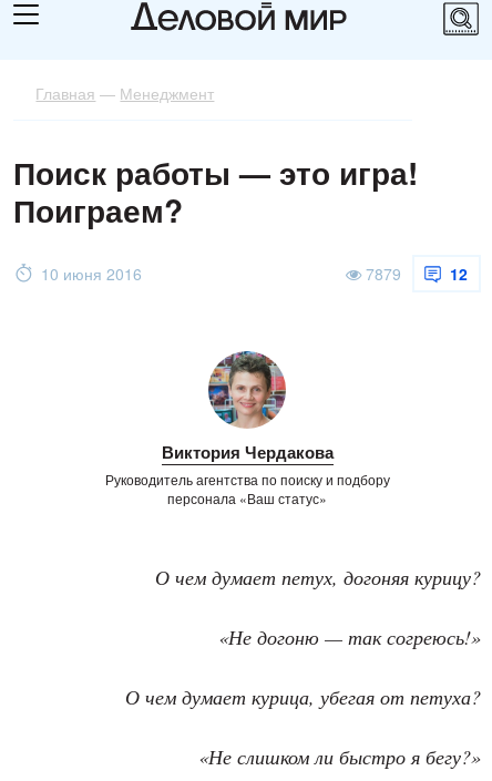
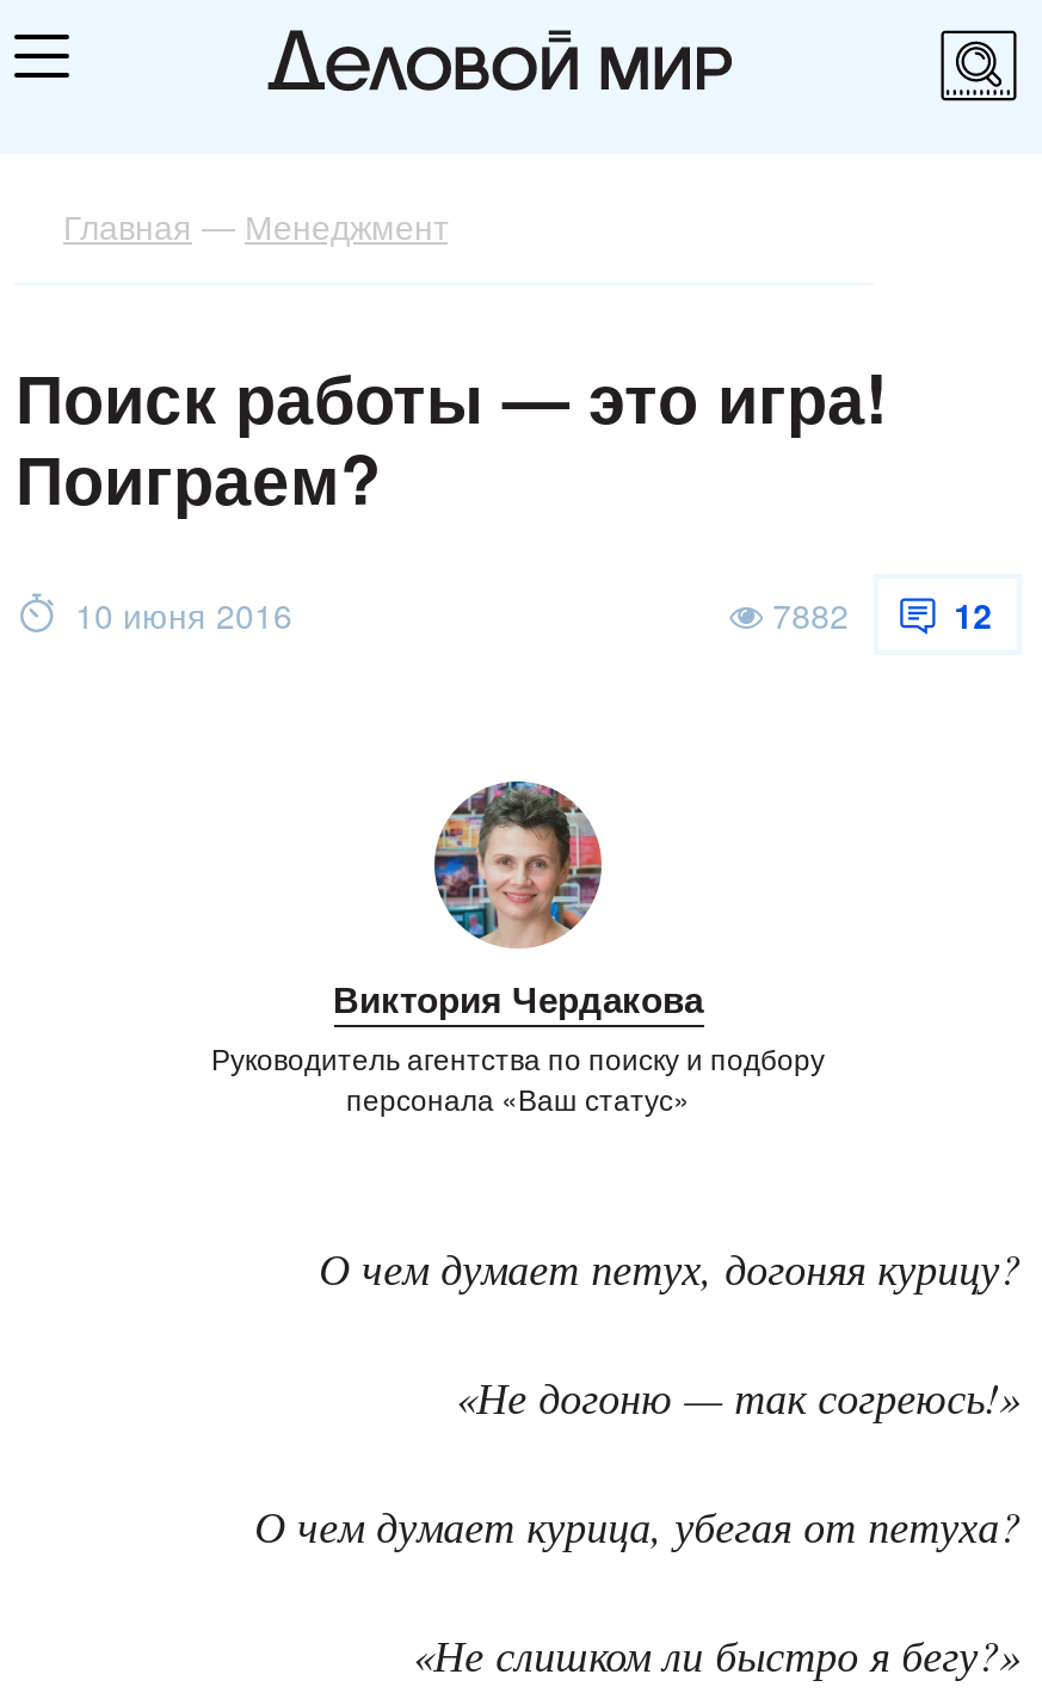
[361,263,401,285] 7879 -> [763,591,849,638] 7882

